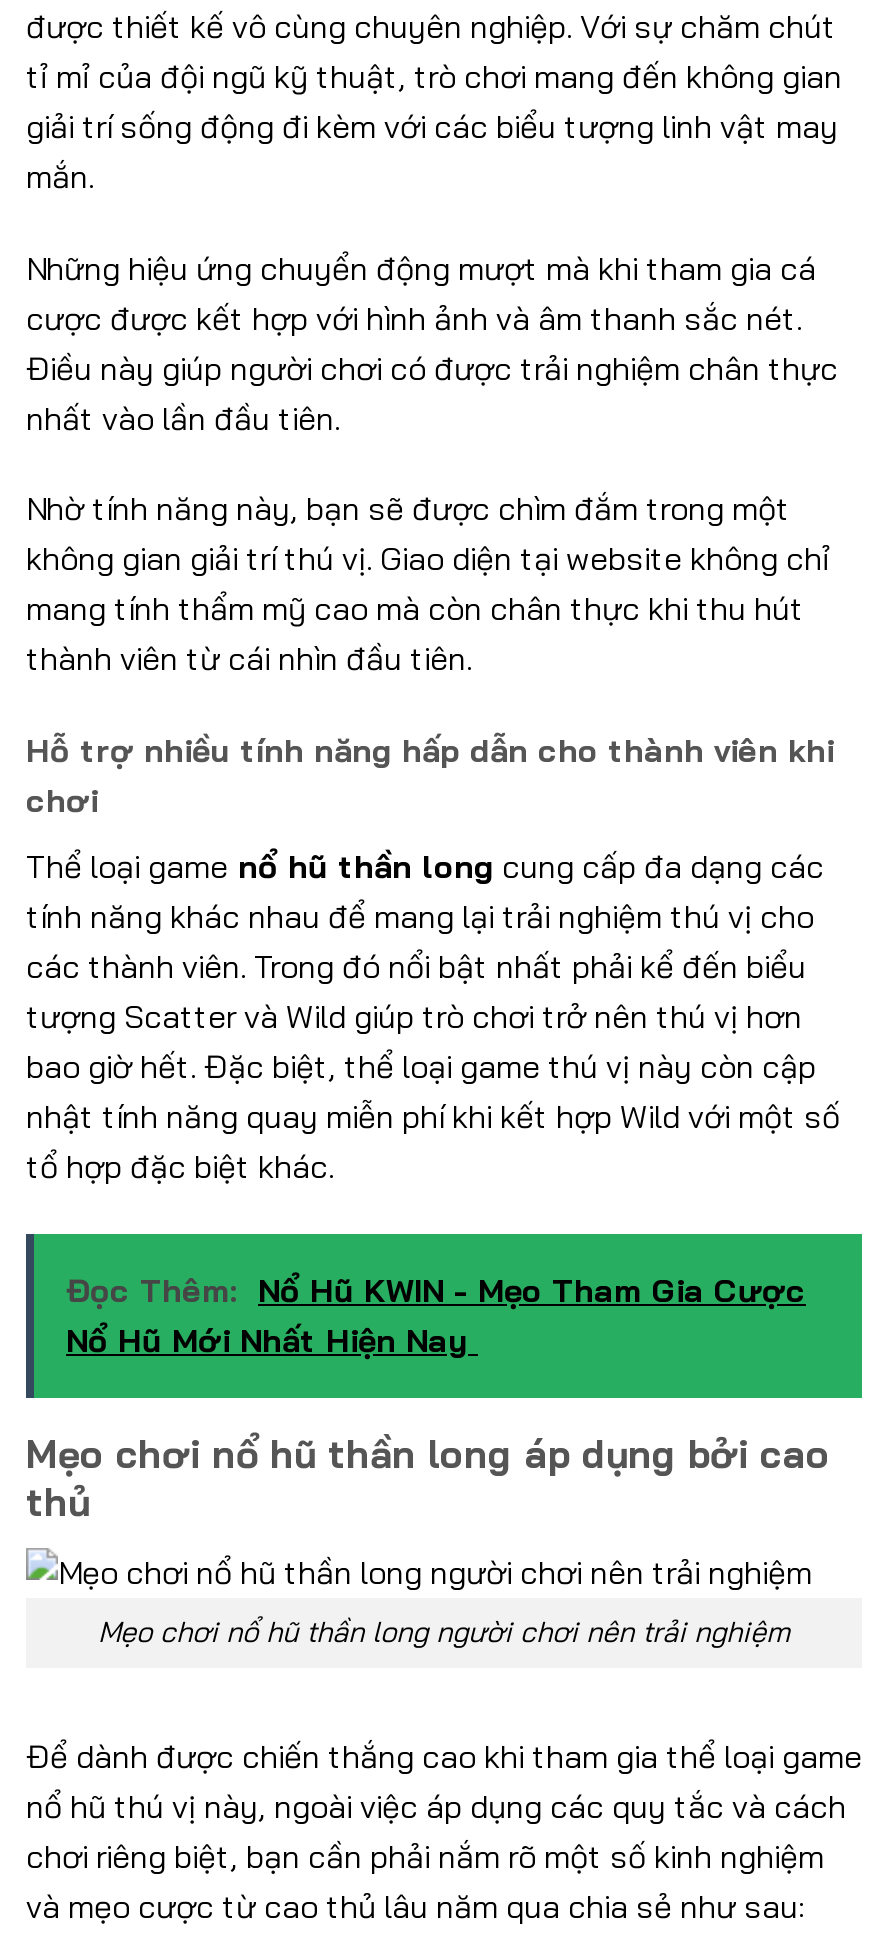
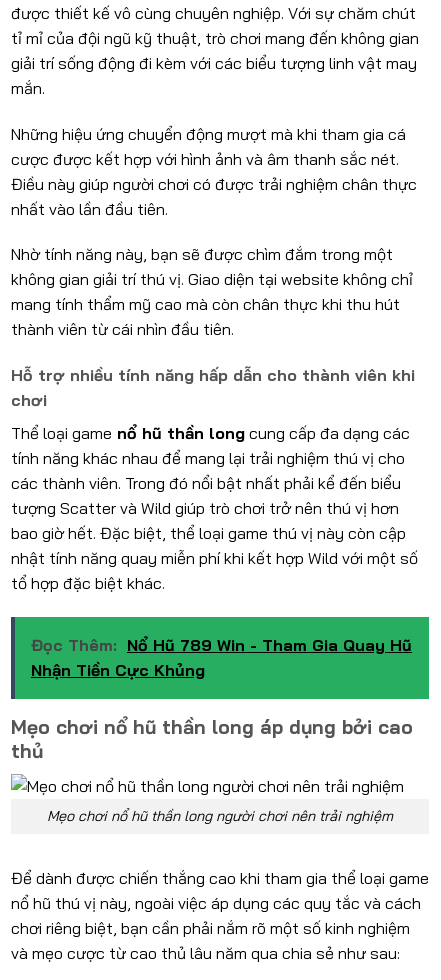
[66,1270,806,1360] Đọc Thêm: Nổ Hũ KWIN - Mẹo Tham Gia Cược | Nổ Hũ Mới Nhất Hiện Nay -> [31,635,412,680] Đọc Thêm: Nổ Hũ 789 Win - Tham Gia Quay Hũ | Nhận Tiền Cực Khủng

